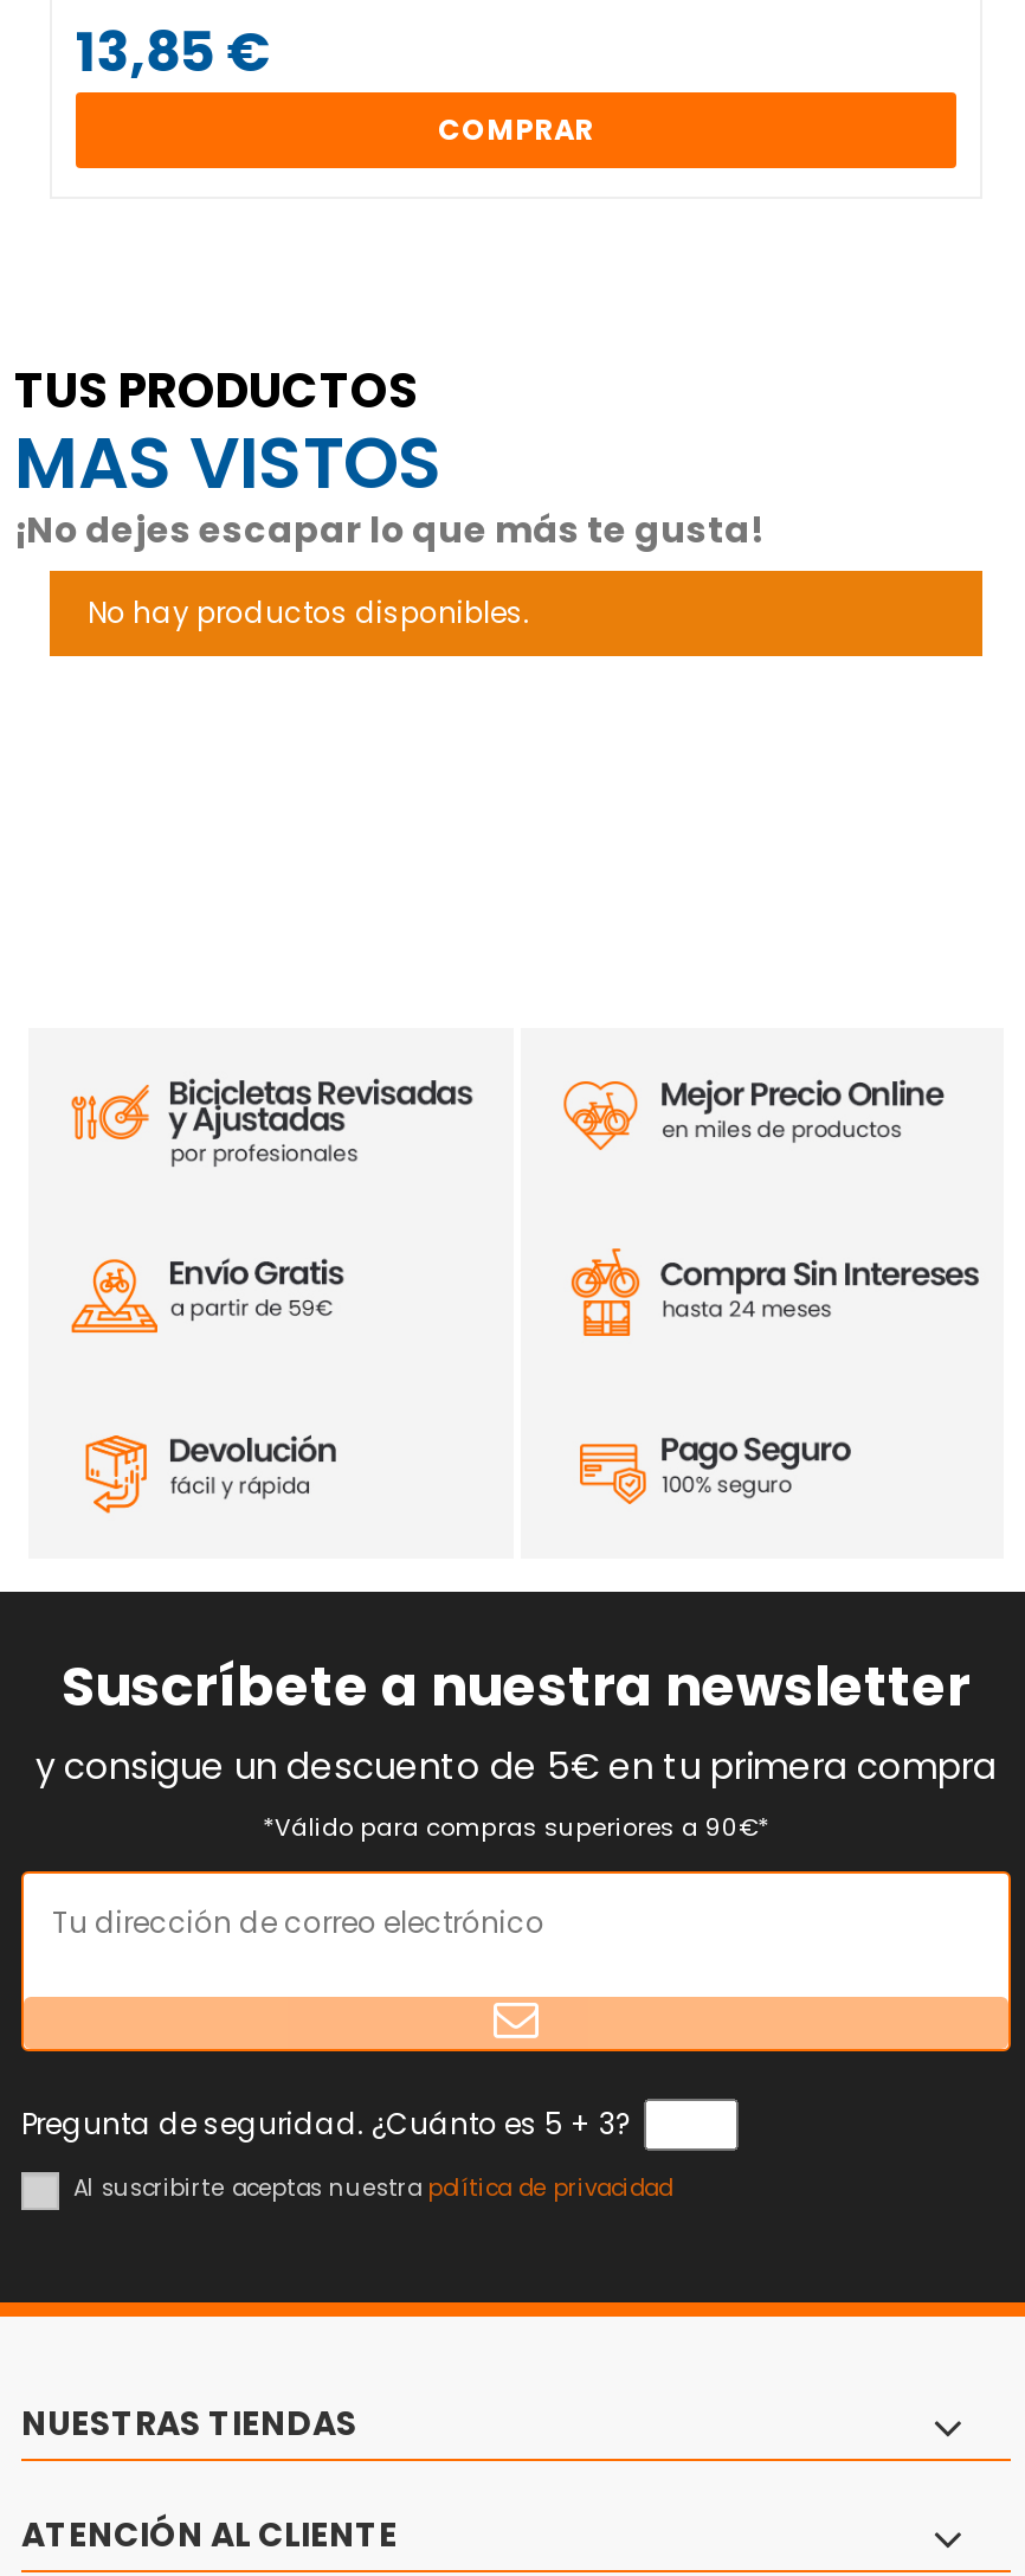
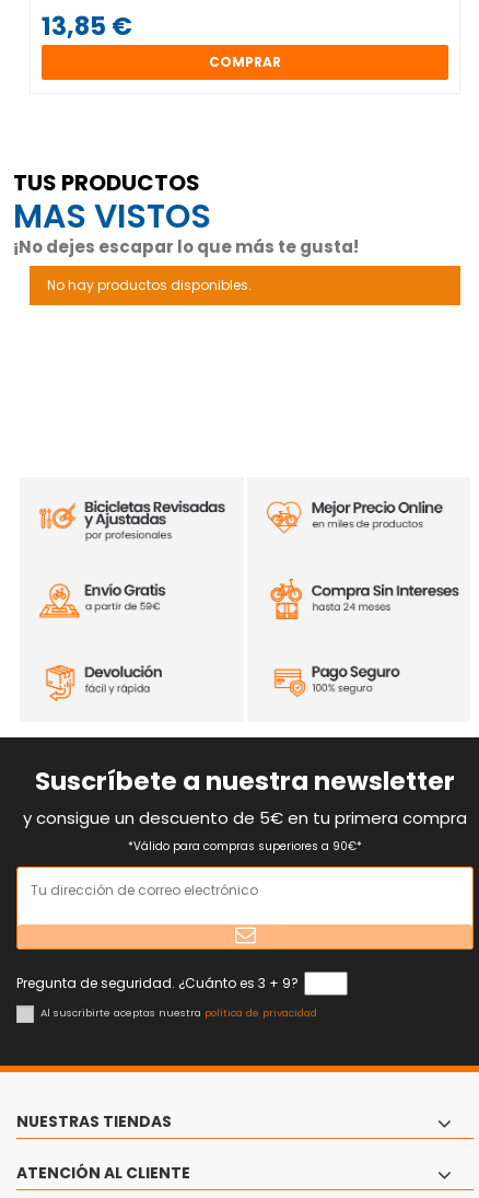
[21,2102,632,2143] Pregunta de seguridad. ¿Cuánto es 5 + 3? -> [16,973,299,992] Pregunta de seguridad. ¿Cuánto es 3 + 9?

